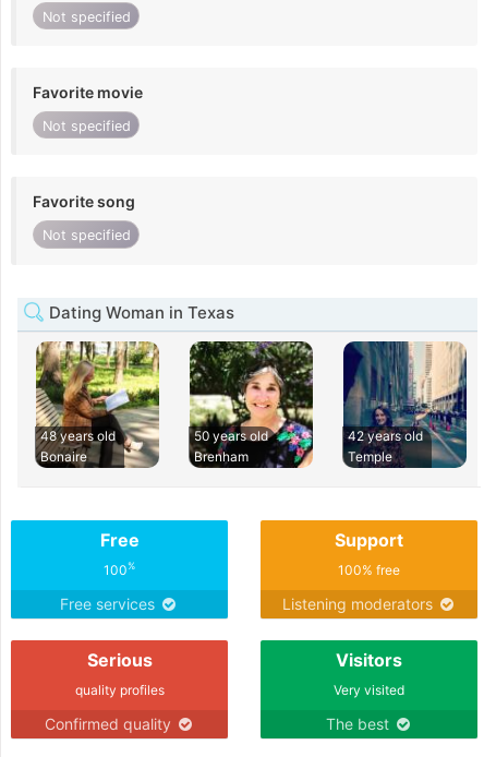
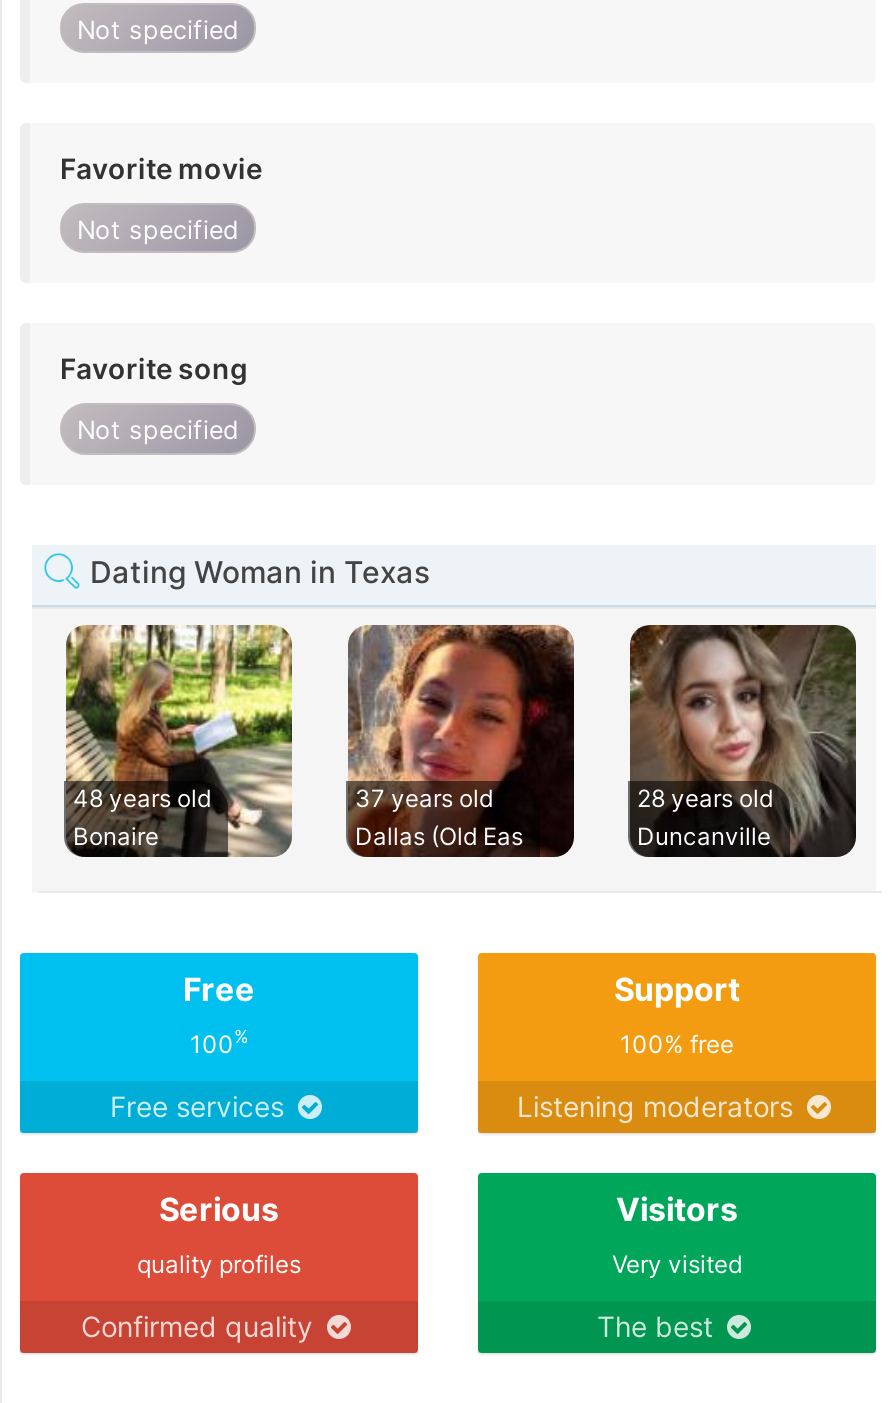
[190,340,314,468] [image] | 50 years old | Brenham -> [348,623,576,859] [image] | 37 years old | Dallas (Old Eas
[342,341,467,469] [image] | 42 years old | Temple -> [628,623,856,859] [image] | 28 years old | Duncanville

